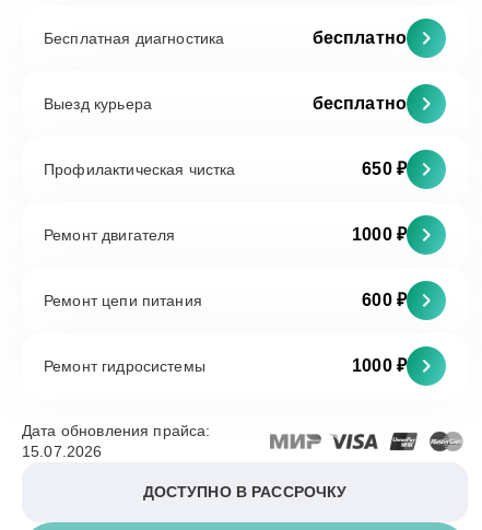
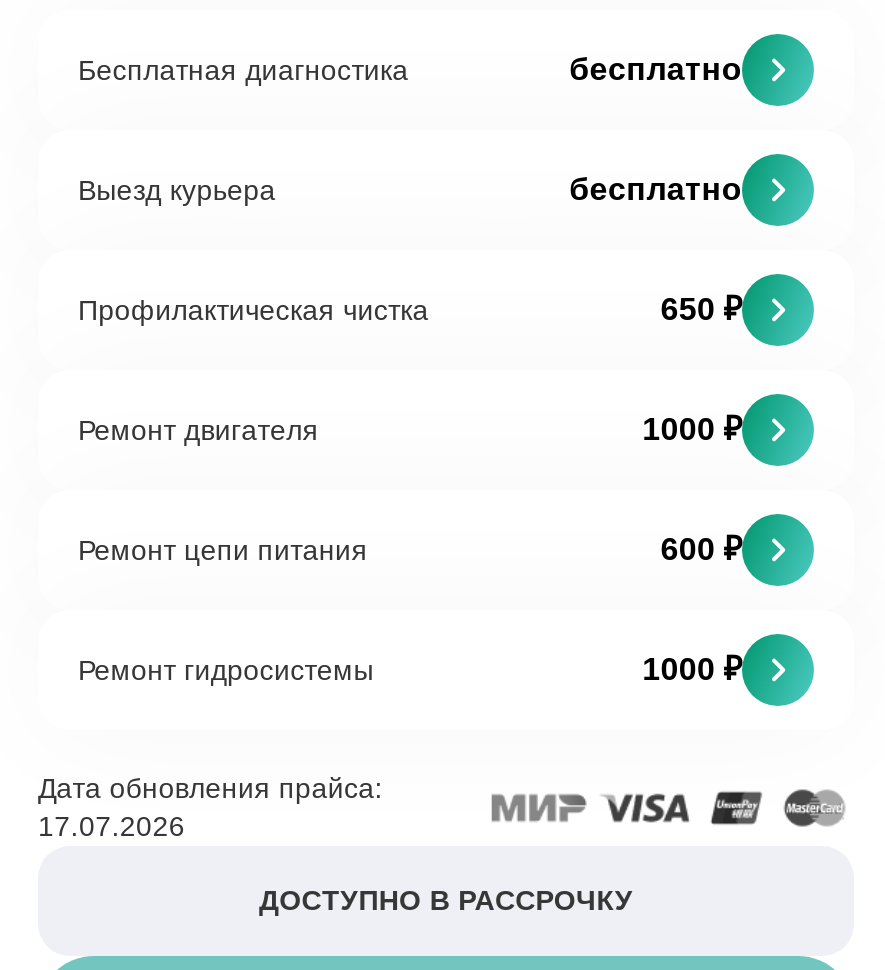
[22,443,102,460] 15.07.2026 -> [38,810,185,842] 17.07.2026

